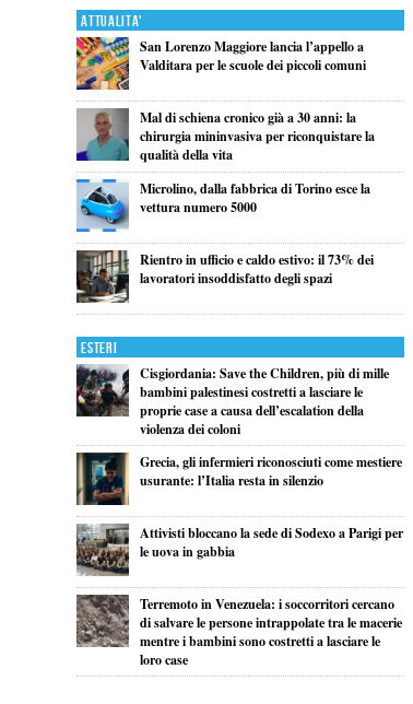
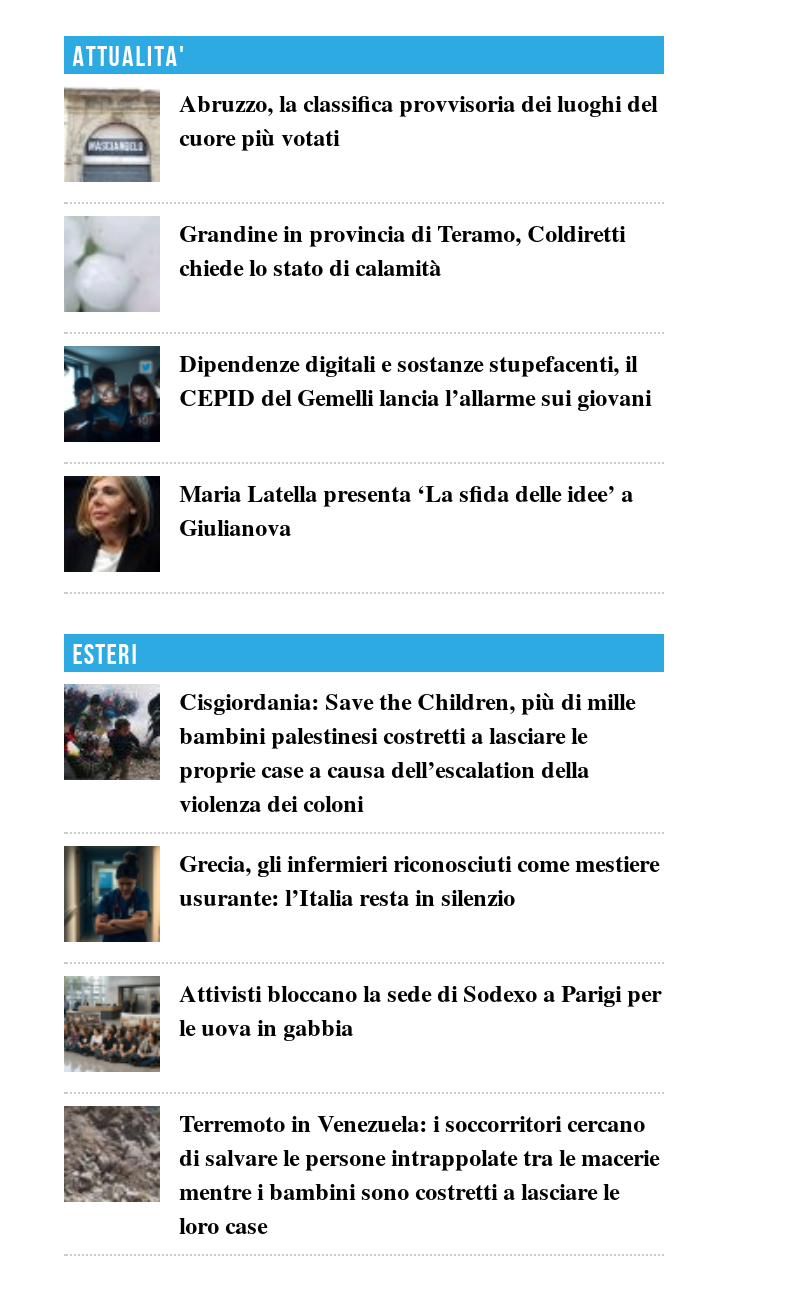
[75,36,366,91] [image] | San Lorenzo Maggiore lancia l’appello a | Valditara per le scuole dei piccoli comuni -> [64,86,657,184] [image] | Abruzzo, la classifica provvisoria dei luoghi del | cuore più votati
[76,108,374,164] [image] | Mal di schiena cronico già a 30 anni: la | chirurgia mininvasiva per riconquistare la | qualità della vita -> [66,216,625,314] [image] | Grandine in provincia di Teramo, Coldiretti | chiede lo stato di calamità
[75,178,370,233] [image] | Microlino, dalla fabbrica di Torino esce la | vettura numero 5000 -> [62,344,651,444] [image] | Dipendenze digitali e sostanze stupefacenti, il | CEPID del Gemelli lancia l’allarme sui giovani
[75,250,373,304] [image] | Rientro in ufficio e caldo estivo: il 73% dei | lavoratori insoddisfatto degli spazi -> [64,476,633,574] [image] | Maria Latella presenta ‘La sfida delle idee’ a | Giulianova

